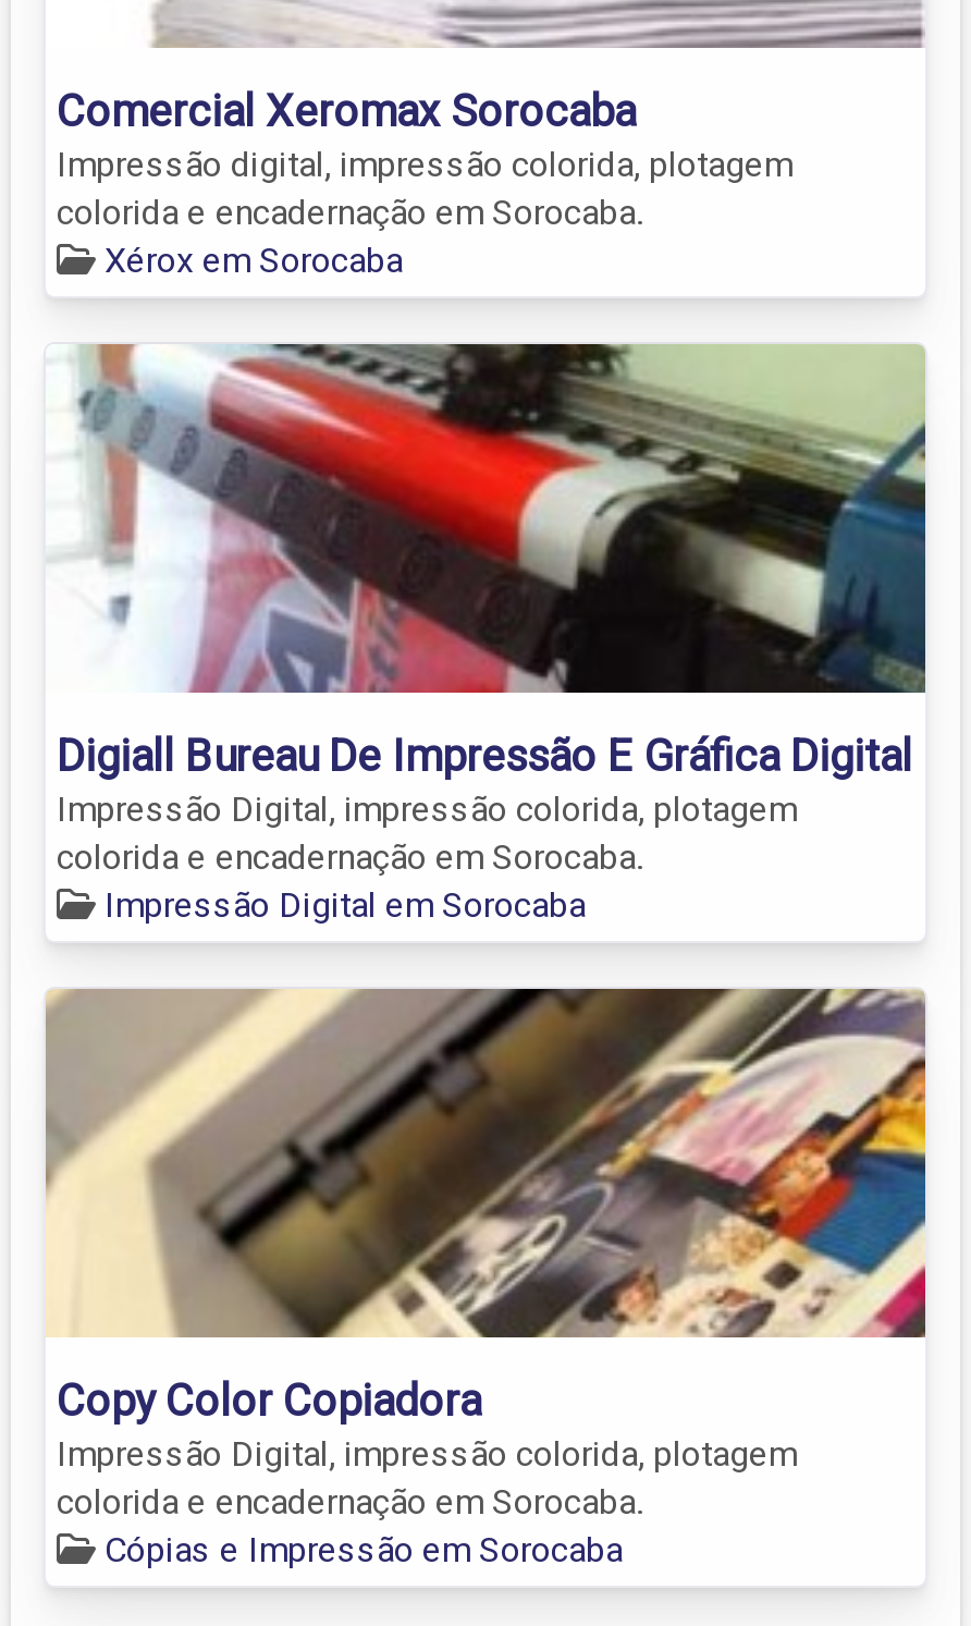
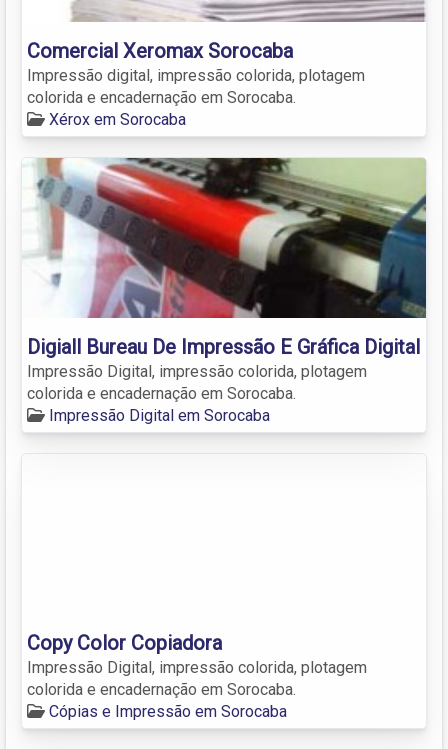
[44,987,927,1340] [image] -> none

